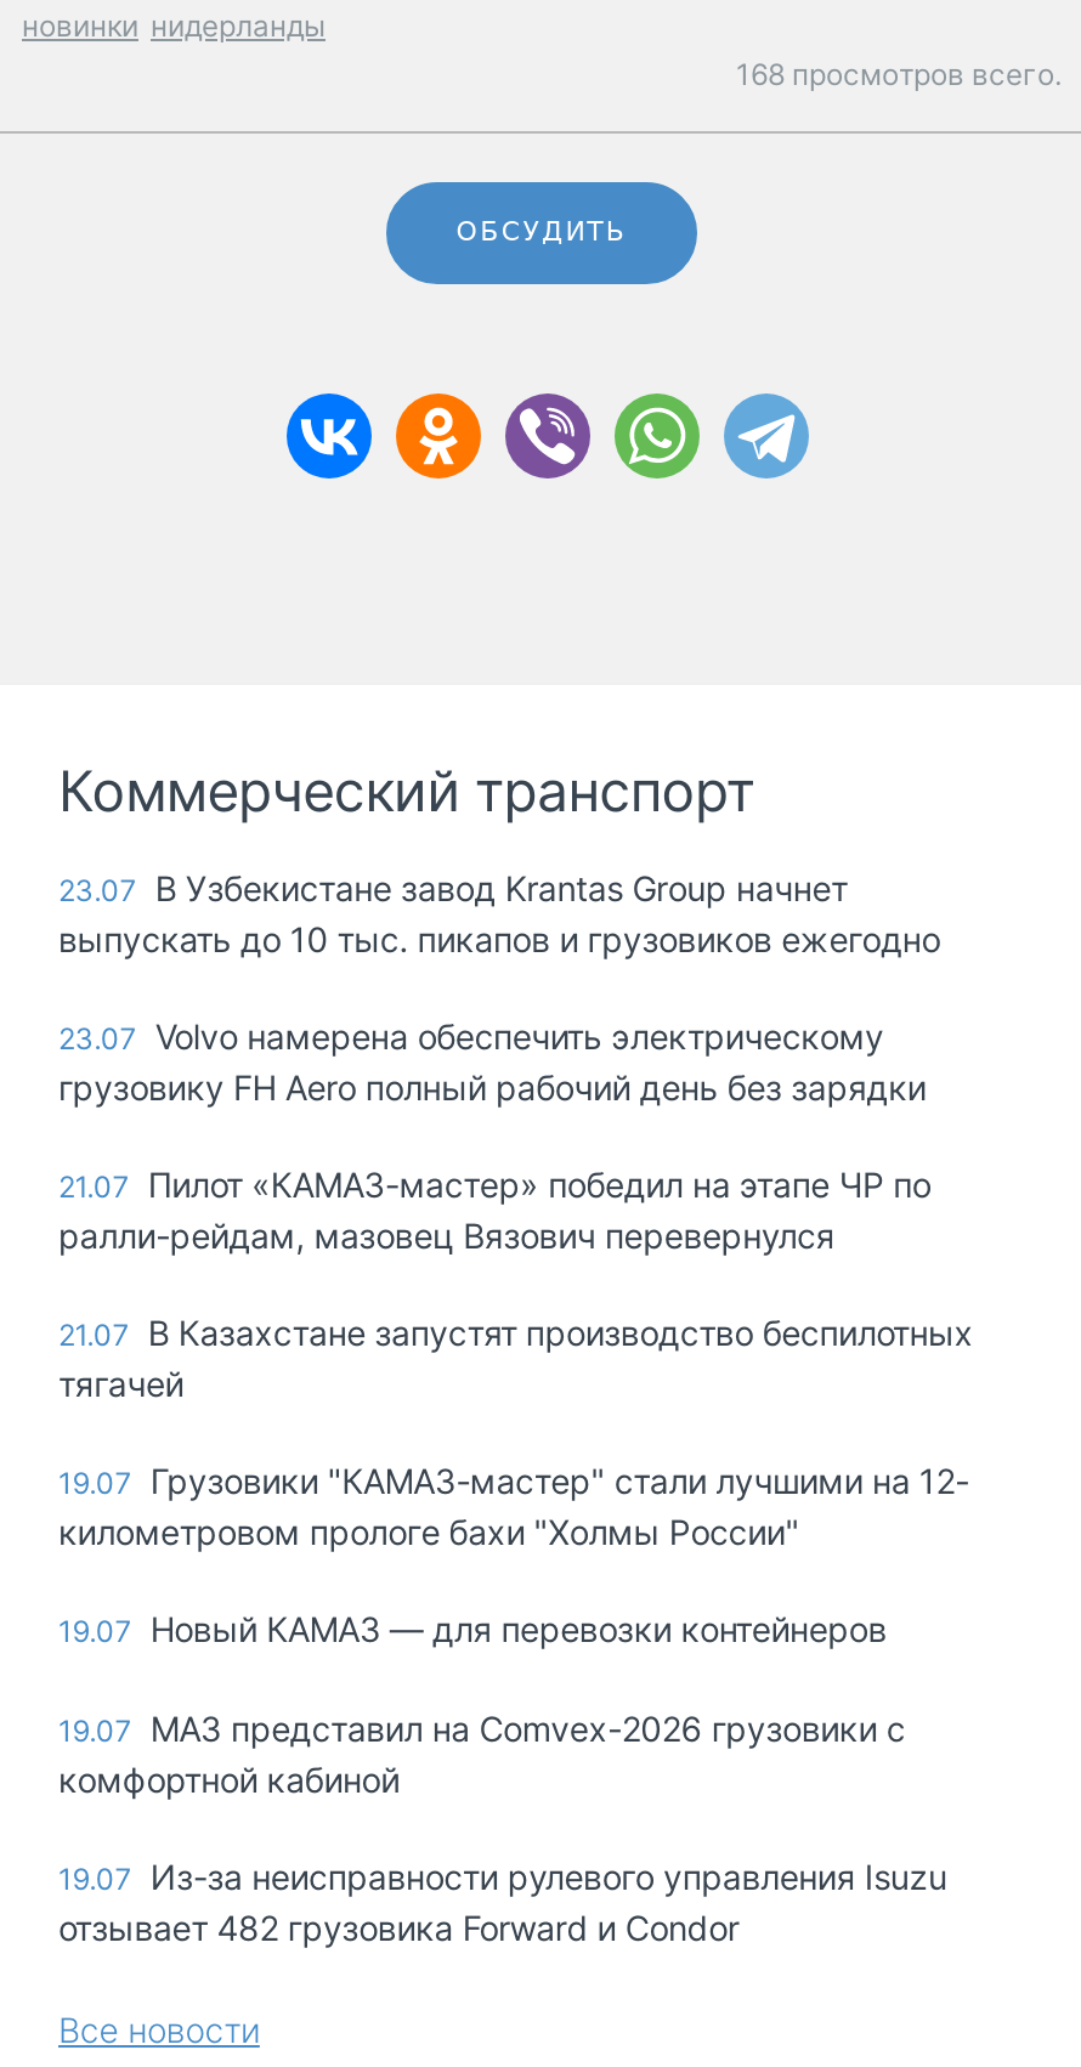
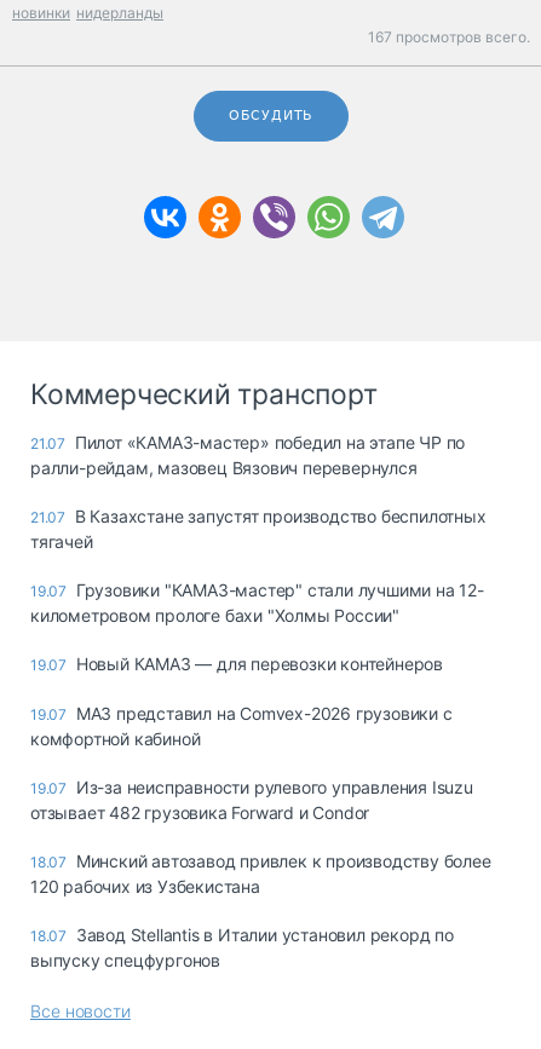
[736,56,1062,93] 168 просмотров всего. -> [368,28,530,46] 167 просмотров всего.
[58,867,940,1108] 23.07 В Узбекистане завод Krantas Group начнет | выпускать до 10 тыс. пикапов и грузовиков ежегодно | 23.07 Volvo намерена обеспечить электрическому | грузовику FH Aero полный рабочий день без зарядки -> none
moved [58,1164,973,1948] -> [30,432,486,823]: 21.07 Пилот «КАМАЗ-мастер» победил на этапе ЧР по | ралли-рейдам, мазовец Вязович перевернулся | 21.07 В Казахстане запустят производство беспилотных | ... | 19.07 Из-за неисправности рулевого управления Isuzu | отзывает 482 грузовика Forward и Condor
none -> [30,851,491,970] 18.07 Минский автозавод привлек к производству более | 120 рабочих из Узбекистана | 18.07 Завод Stellantis в Италии установил рекорд по | выпуску спецфургонов

